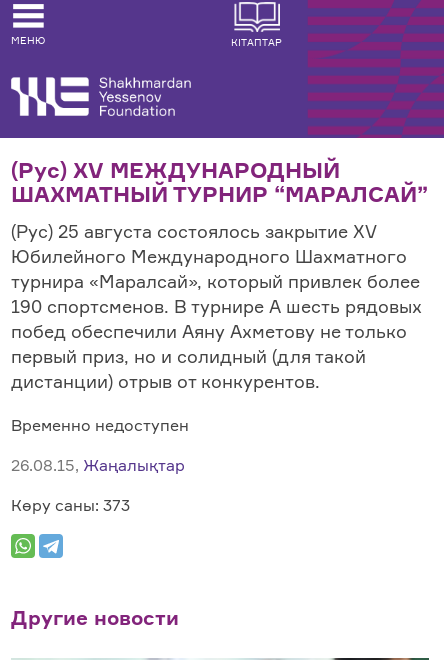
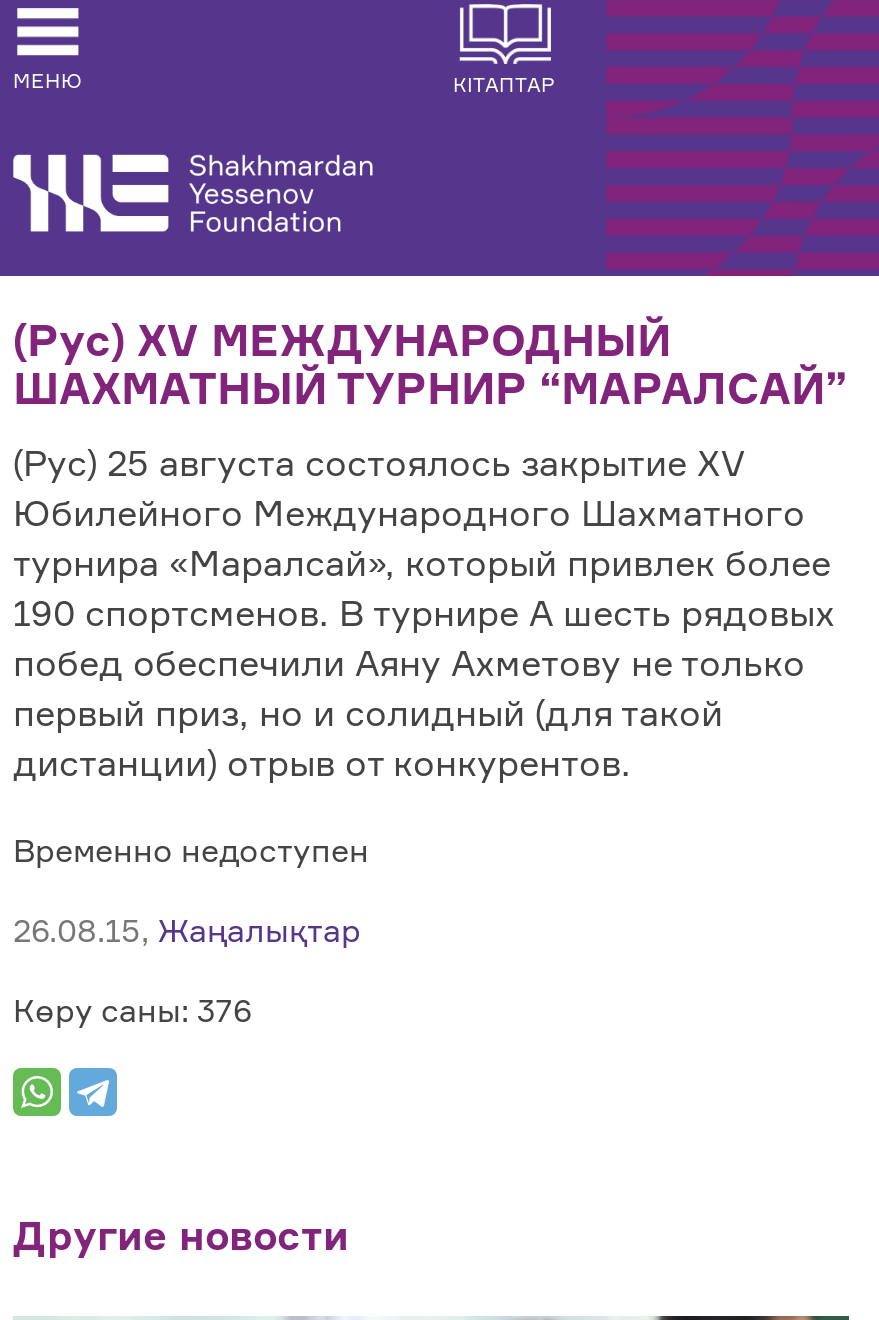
[11,495,130,515] Көру саны: 373 -> [13,991,251,1031] Көру саны: 376

